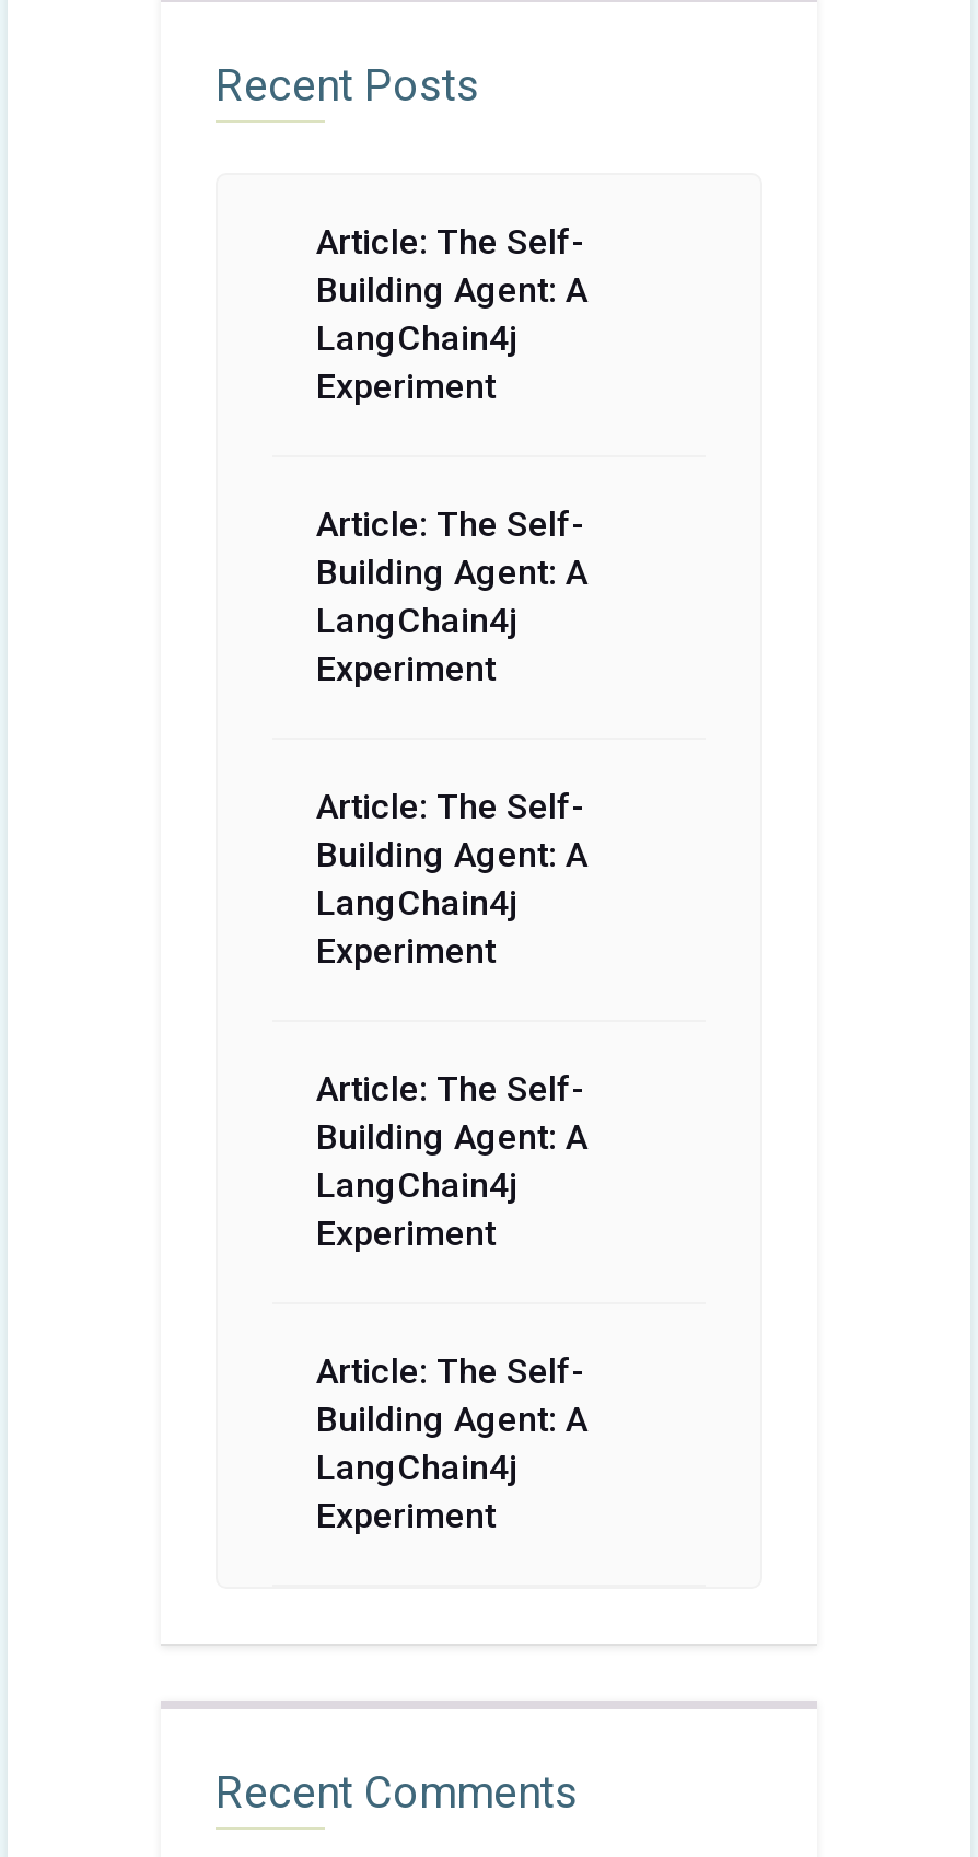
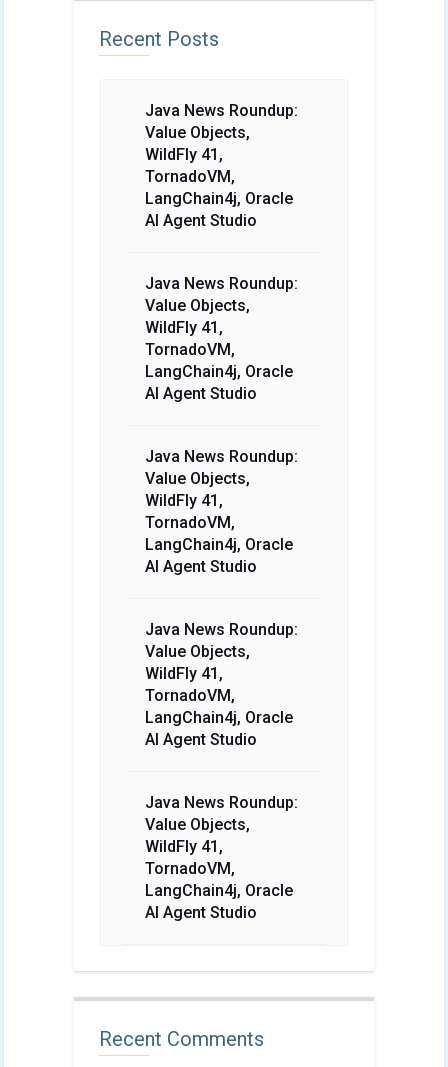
[316,221,587,407] Article: The Self- | Building Agent: A | LangChain4j | Experiment -> [145,101,298,230] Java News Roundup: | Value Objects, | WildFly 41, | TornadoVM, | LangChain4j, Oracle | AI Agent Studio
[316,503,587,689] Article: The Self- | Building Agent: A | LangChain4j | Experiment -> [145,274,298,403] Java News Roundup: | Value Objects, | WildFly 41, | TornadoVM, | LangChain4j, Oracle | AI Agent Studio
[316,786,587,972] Article: The Self- | Building Agent: A | LangChain4j | Experiment -> [145,447,298,576] Java News Roundup: | Value Objects, | WildFly 41, | TornadoVM, | LangChain4j, Oracle | AI Agent Studio
[316,1068,587,1254] Article: The Self- | Building Agent: A | LangChain4j | Experiment -> [145,620,298,749] Java News Roundup: | Value Objects, | WildFly 41, | TornadoVM, | LangChain4j, Oracle | AI Agent Studio
[316,1350,587,1536] Article: The Self- | Building Agent: A | LangChain4j | Experiment -> [145,793,298,922] Java News Roundup: | Value Objects, | WildFly 41, | TornadoVM, | LangChain4j, Oracle | AI Agent Studio

